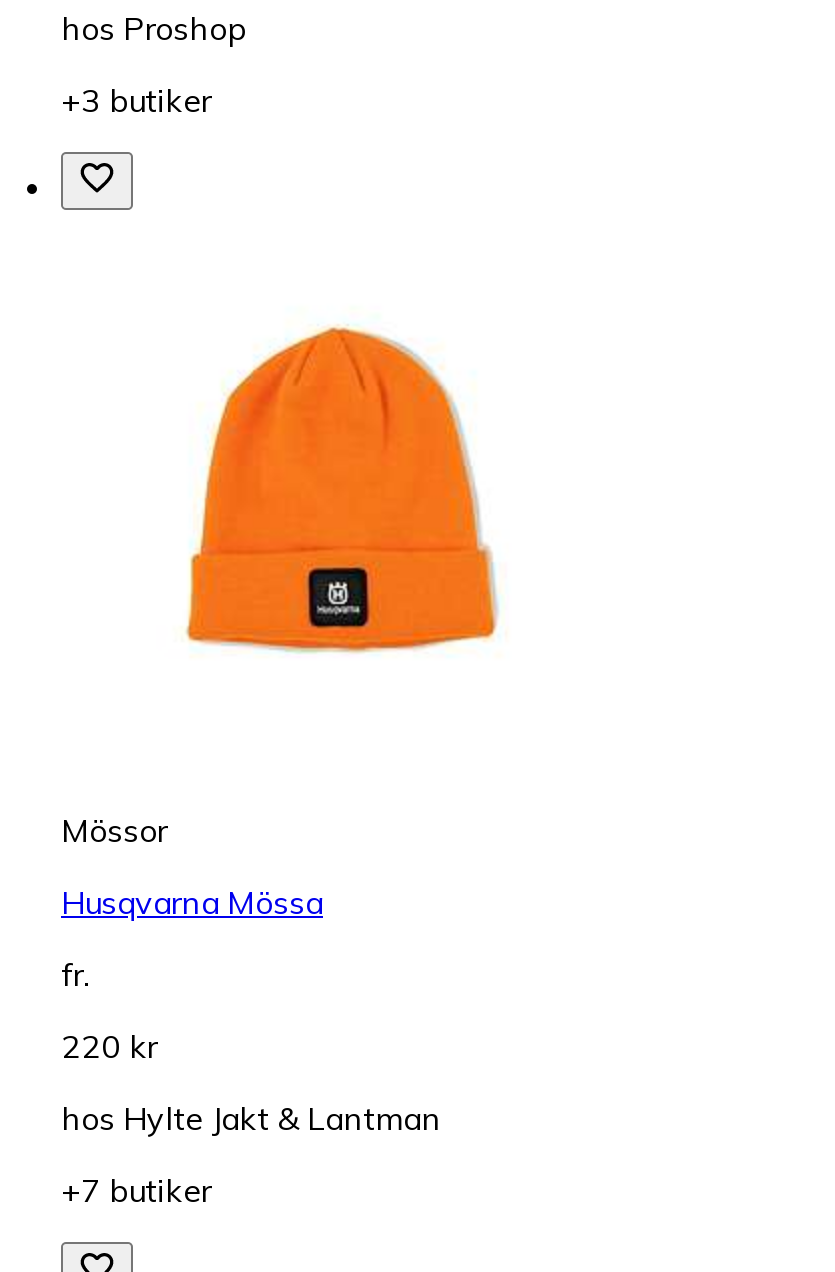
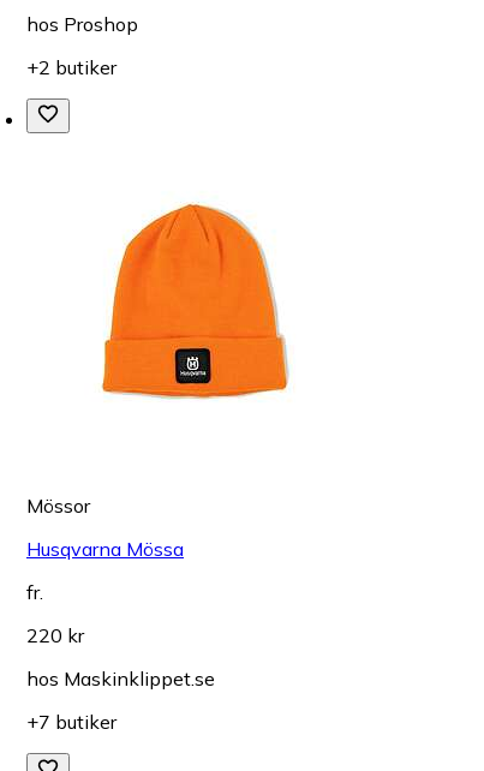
[61,81,211,121] +3 butiker -> [26,56,116,80] +2 butiker
[61,1099,441,1139] hos Hylte Jakt & Lantman -> [26,667,215,691] hos Maskinklippet.se

